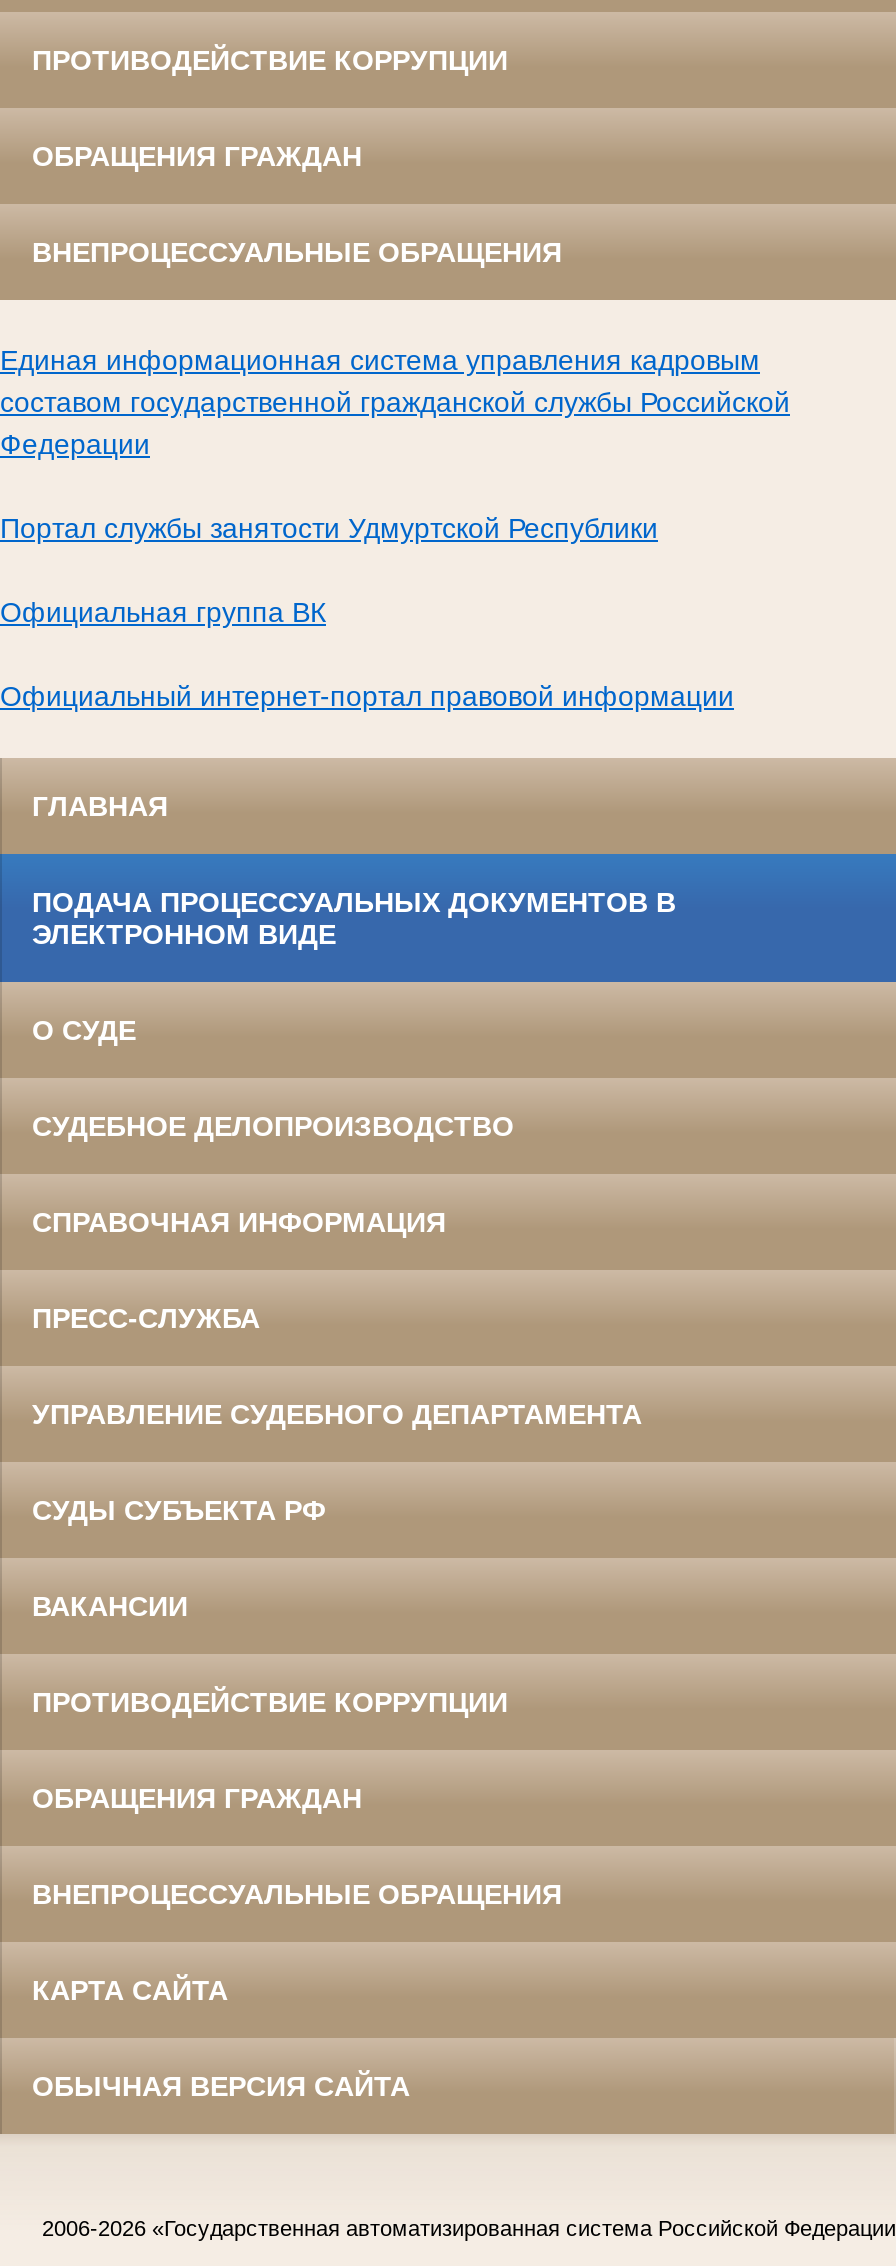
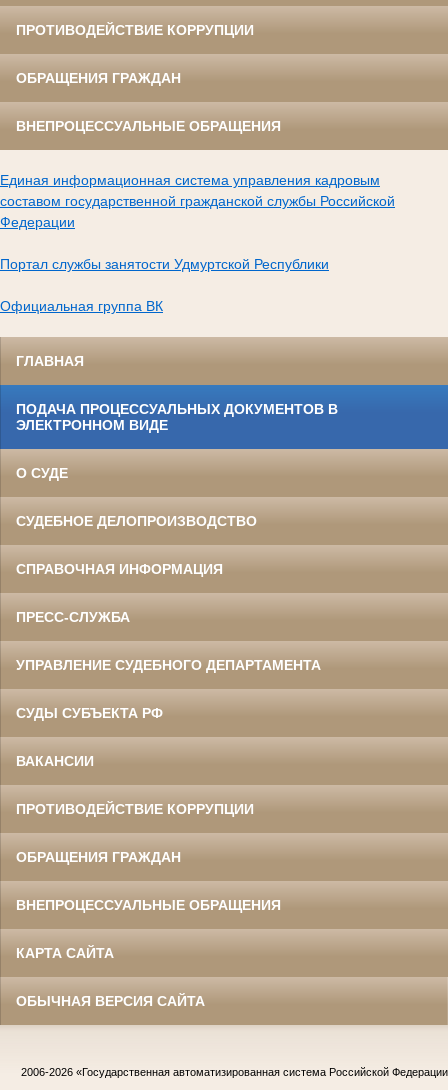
[0,680,734,712] Официальный интернет-портал правовой информации -> none

